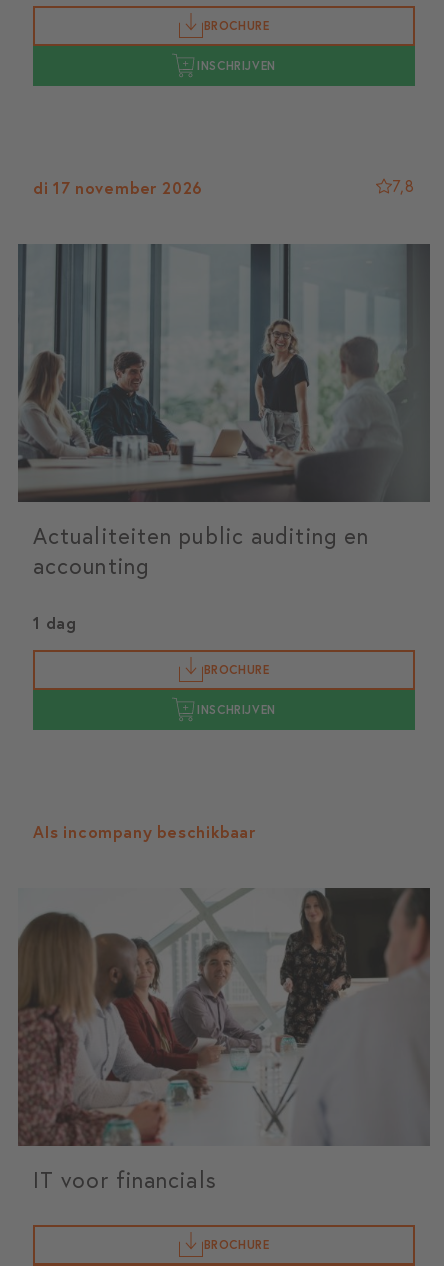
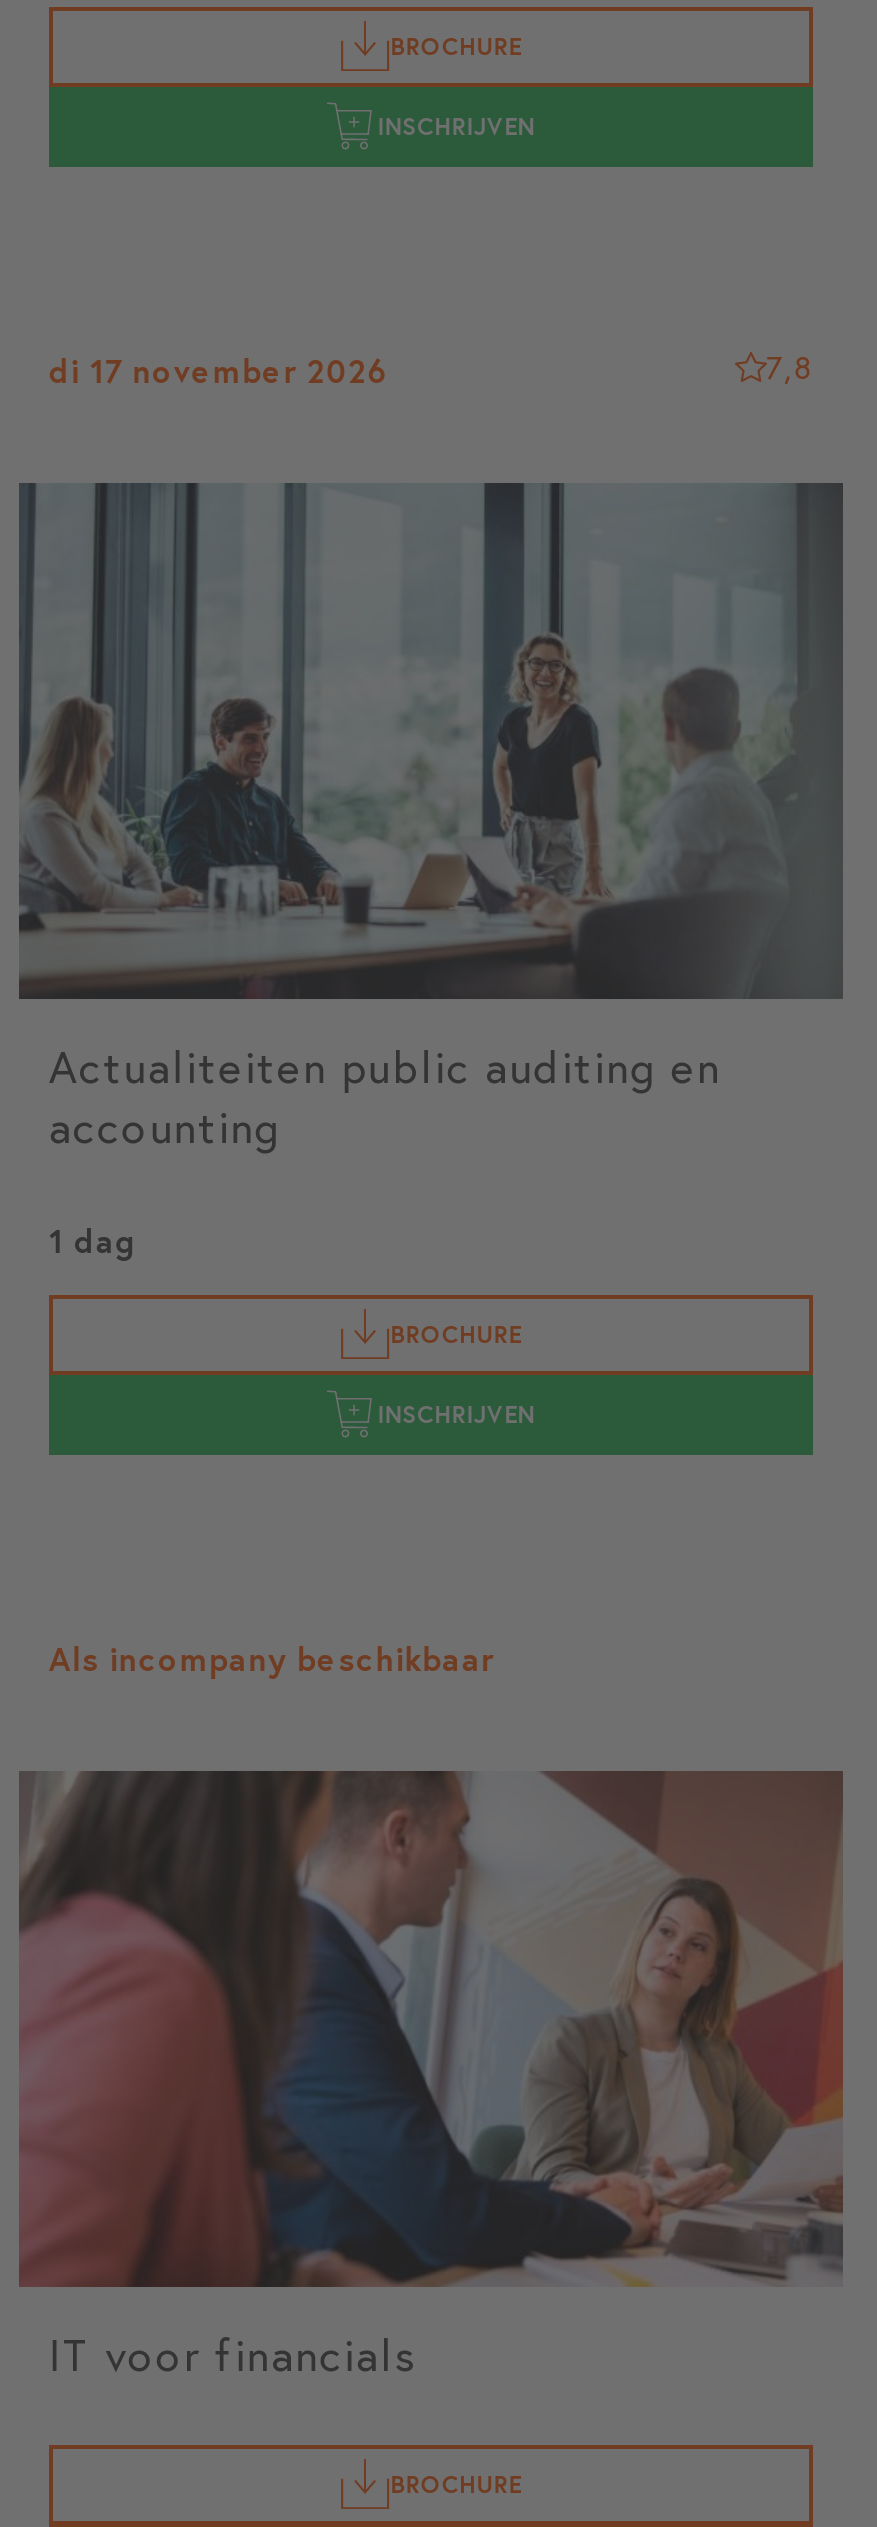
[17,887,431,1147] [image] -> [17,1769,845,2289] [image]

